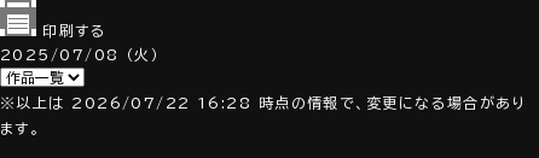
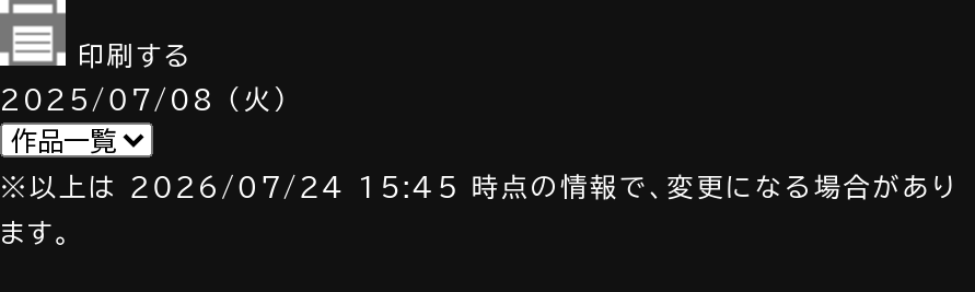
[0,95,527,110] ※以上は 2026/07/22 16:28 時点の情報で、変更になる場合があり -> [0,173,959,199] ※以上は 2026/07/24 15:45 時点の情報で、変更になる場合があり

